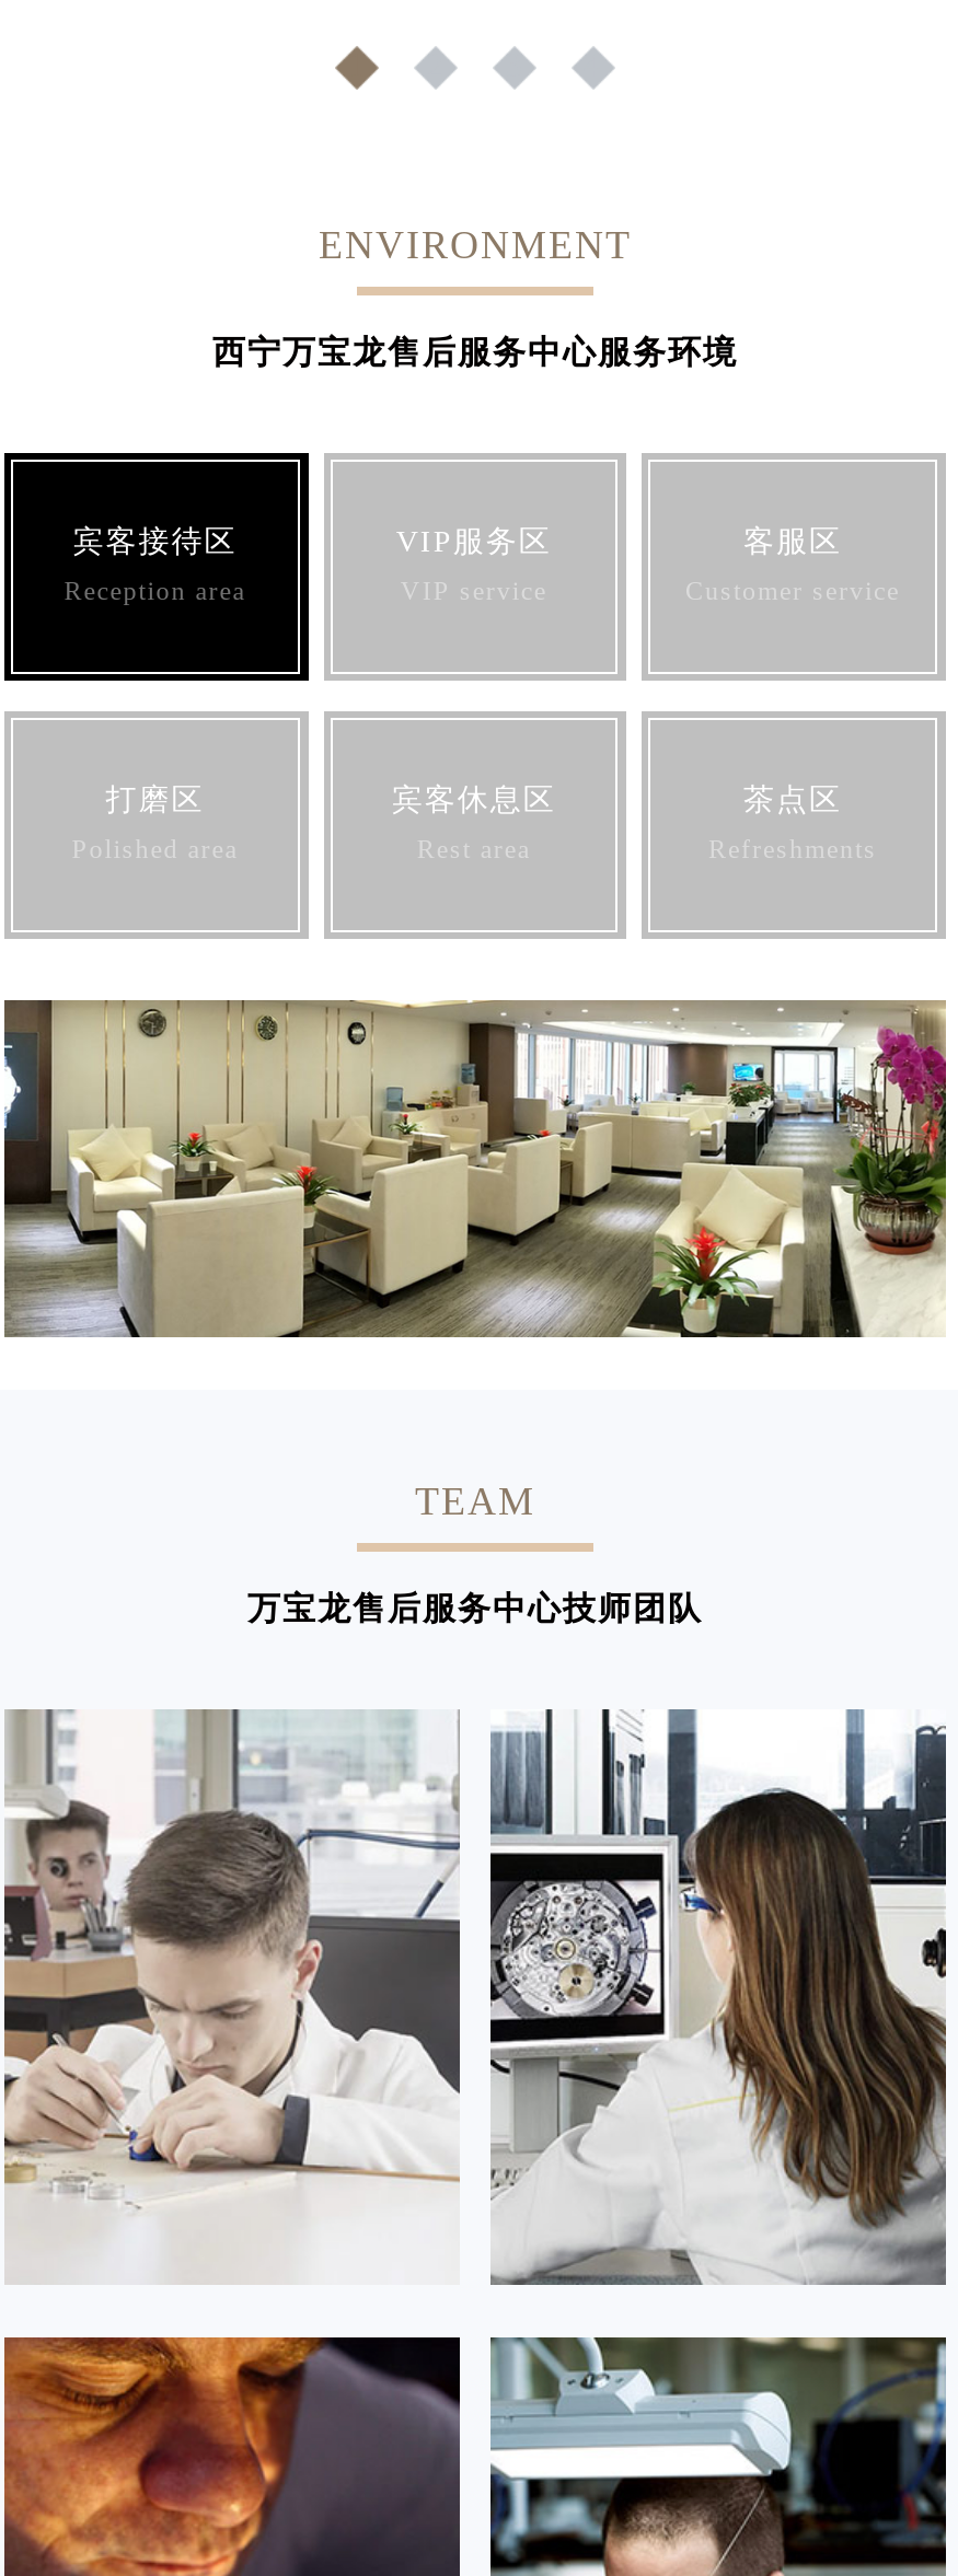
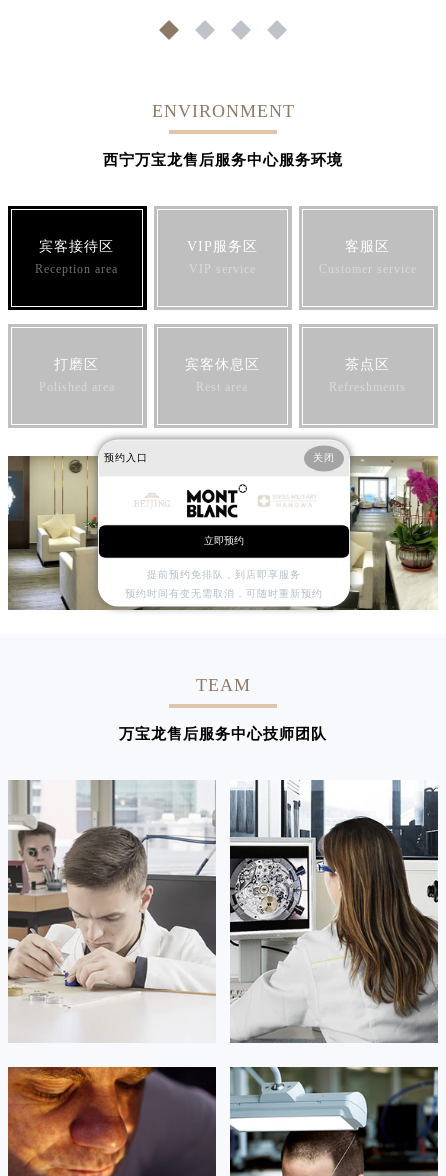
none -> [104,452,335,463] 预约入口 | 关闭
none -> [125,535,323,599] 立即预约 | 提前预约免排队，到店即享服务 | 预约时间有变无需取消，可随时重新预约
[197,991,760,1333] [image] -> [97,436,354,609] [image]

